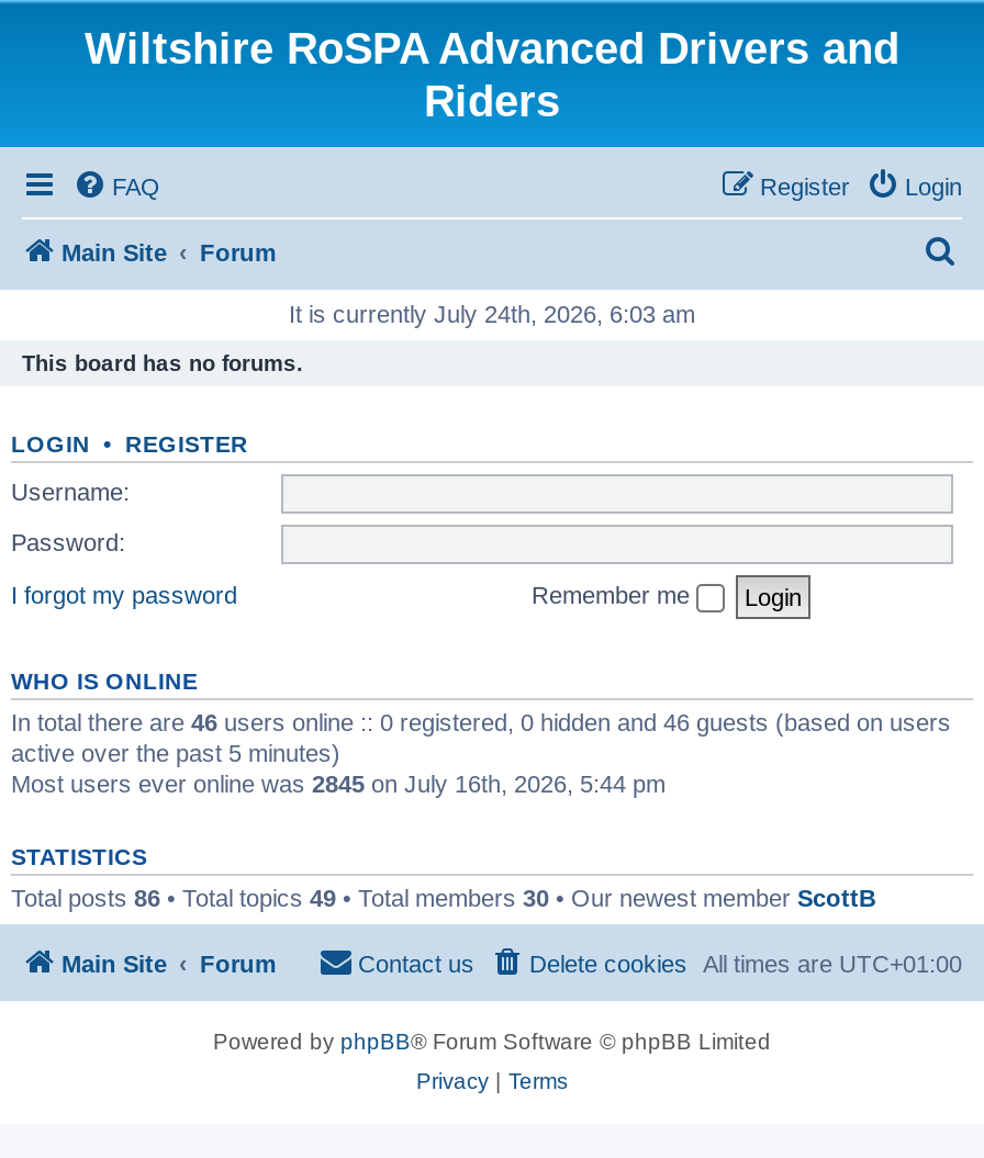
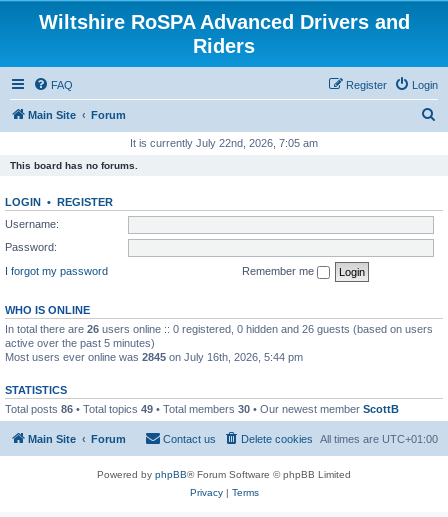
[289,301,695,327] It is currently July 24th, 2026, 6:03 am -> [130,137,318,149] It is currently July 22nd, 2026, 7:05 am
[11,708,951,734] In total there are 46 users online :: 0 registered, 0 hidden and 46 guests (based on users -> [5,322,433,334] In total there are 26 users online :: 0 registered, 0 hidden and 26 guests (based on users

